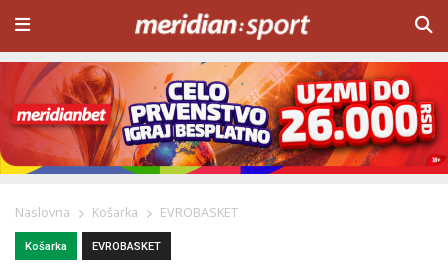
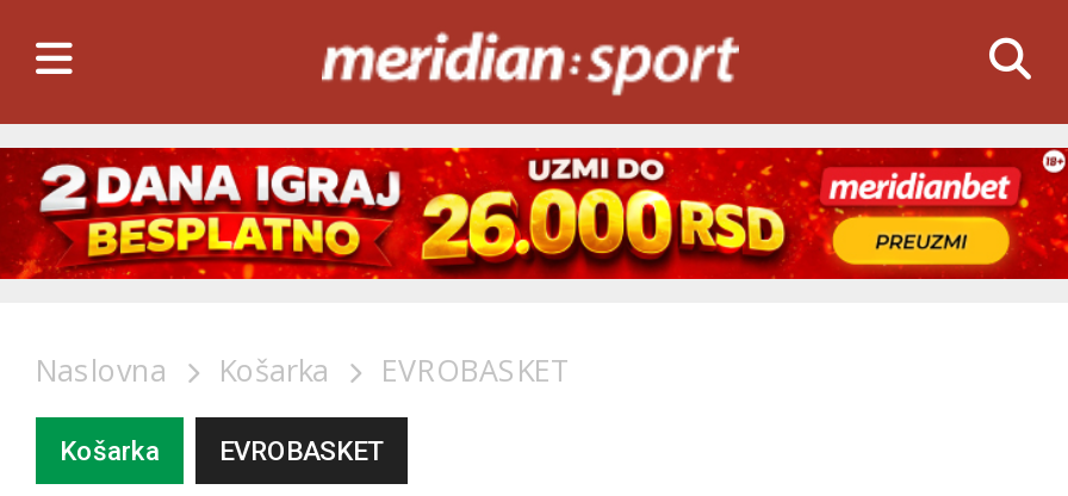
[3,61,445,175] [image] -> [7,145,1061,281] [image]

